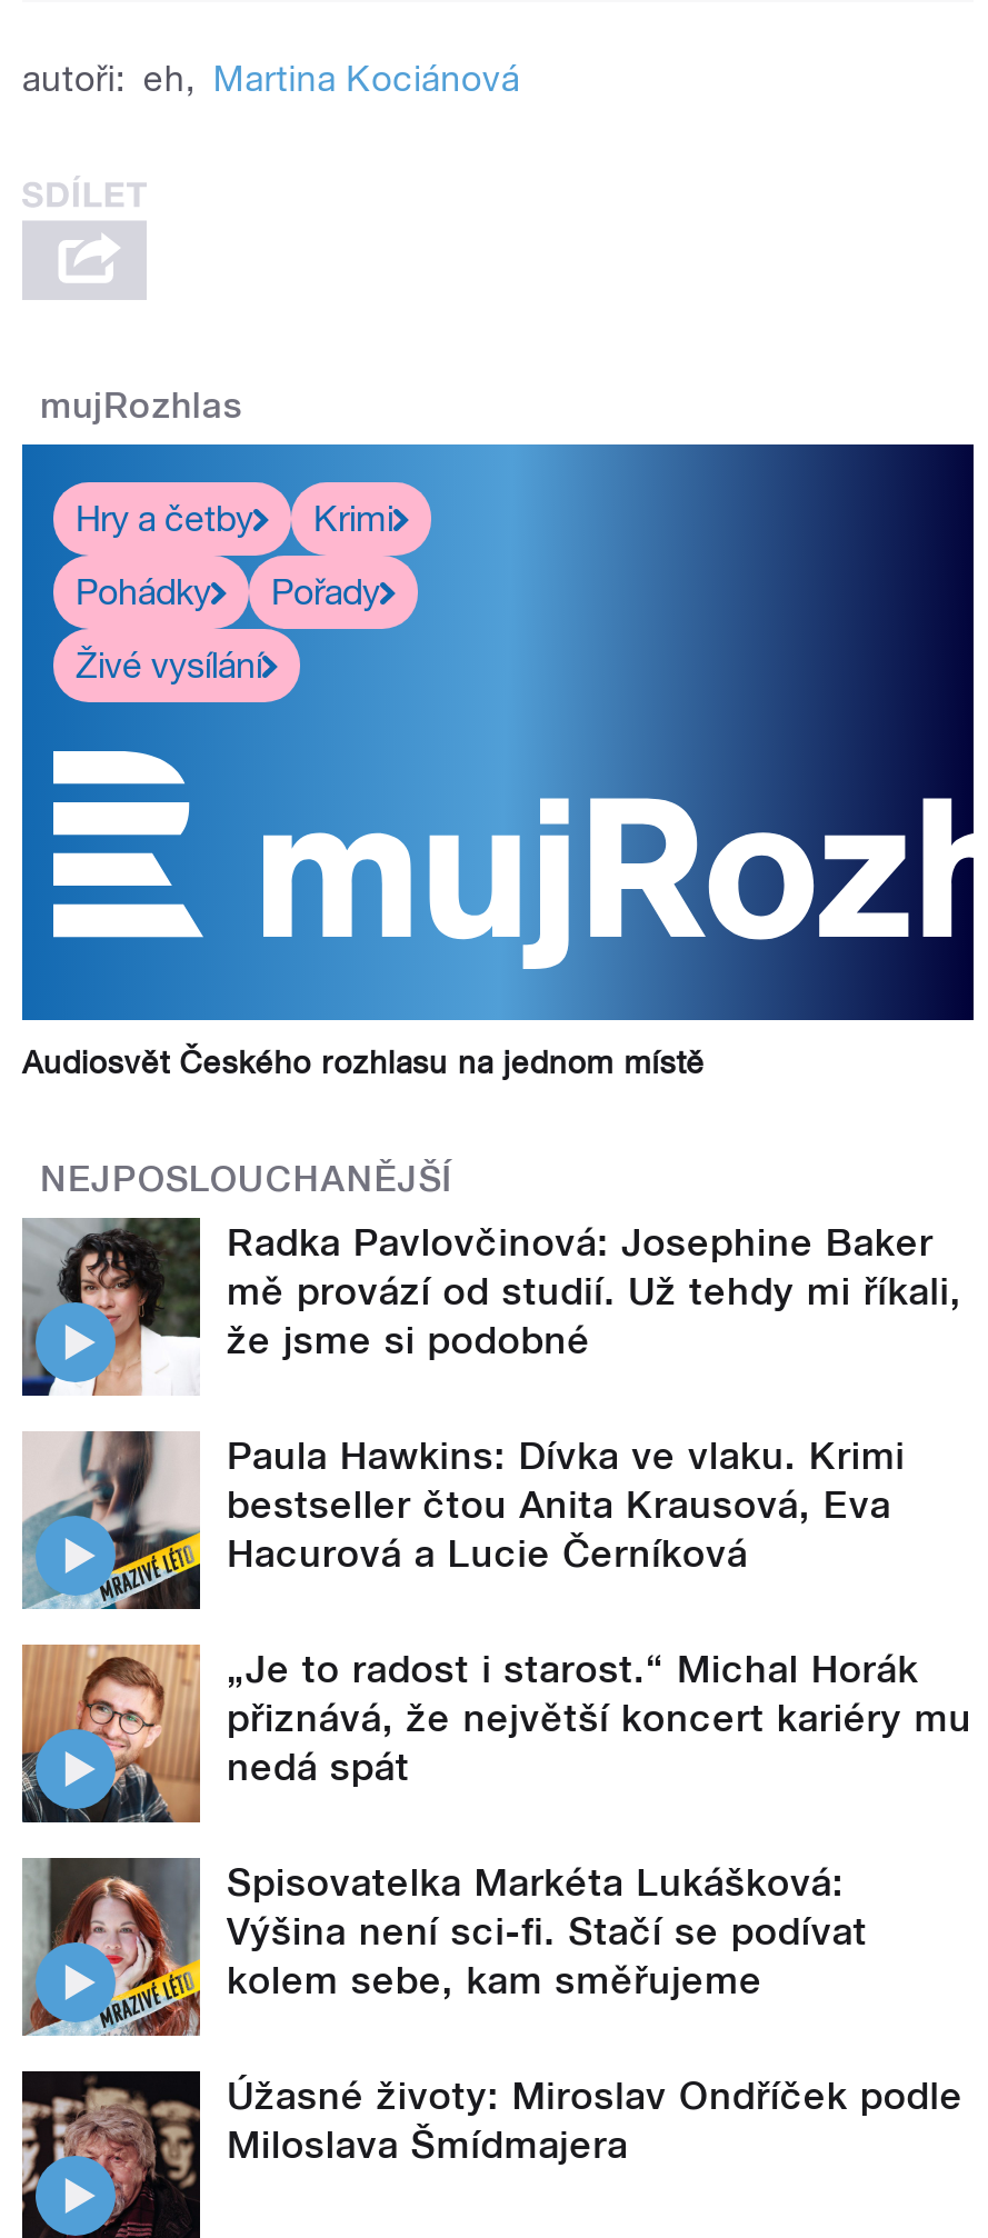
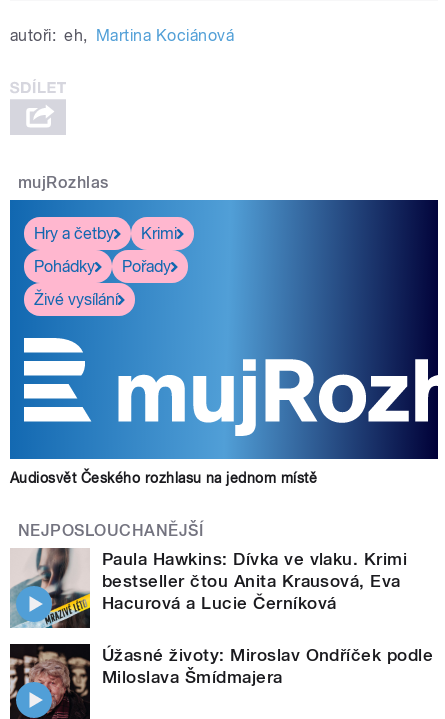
[22,1216,962,1398] [image] | Radka Pavlovčinová: Josephine Baker | mě provází od studií. Už tehdy mi říkali, | že jsme si podobné -> none
[20,1642,972,2002] [image] | „Je to radost i starost.“ Michal Horák | přiznává, že největší koncert kariéry mu | nedá spát | Spisovatelka Markéta Lukášková: | Výšina není sci-fi. Stačí se podívat | kolem sebe, kam směřujeme -> none
[24,1856,202,2038] [image] -> none

